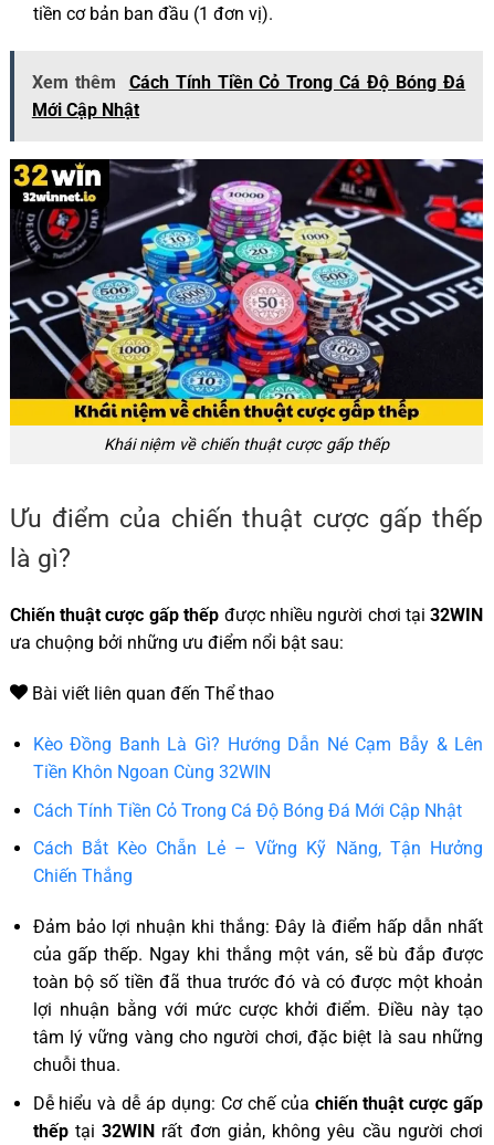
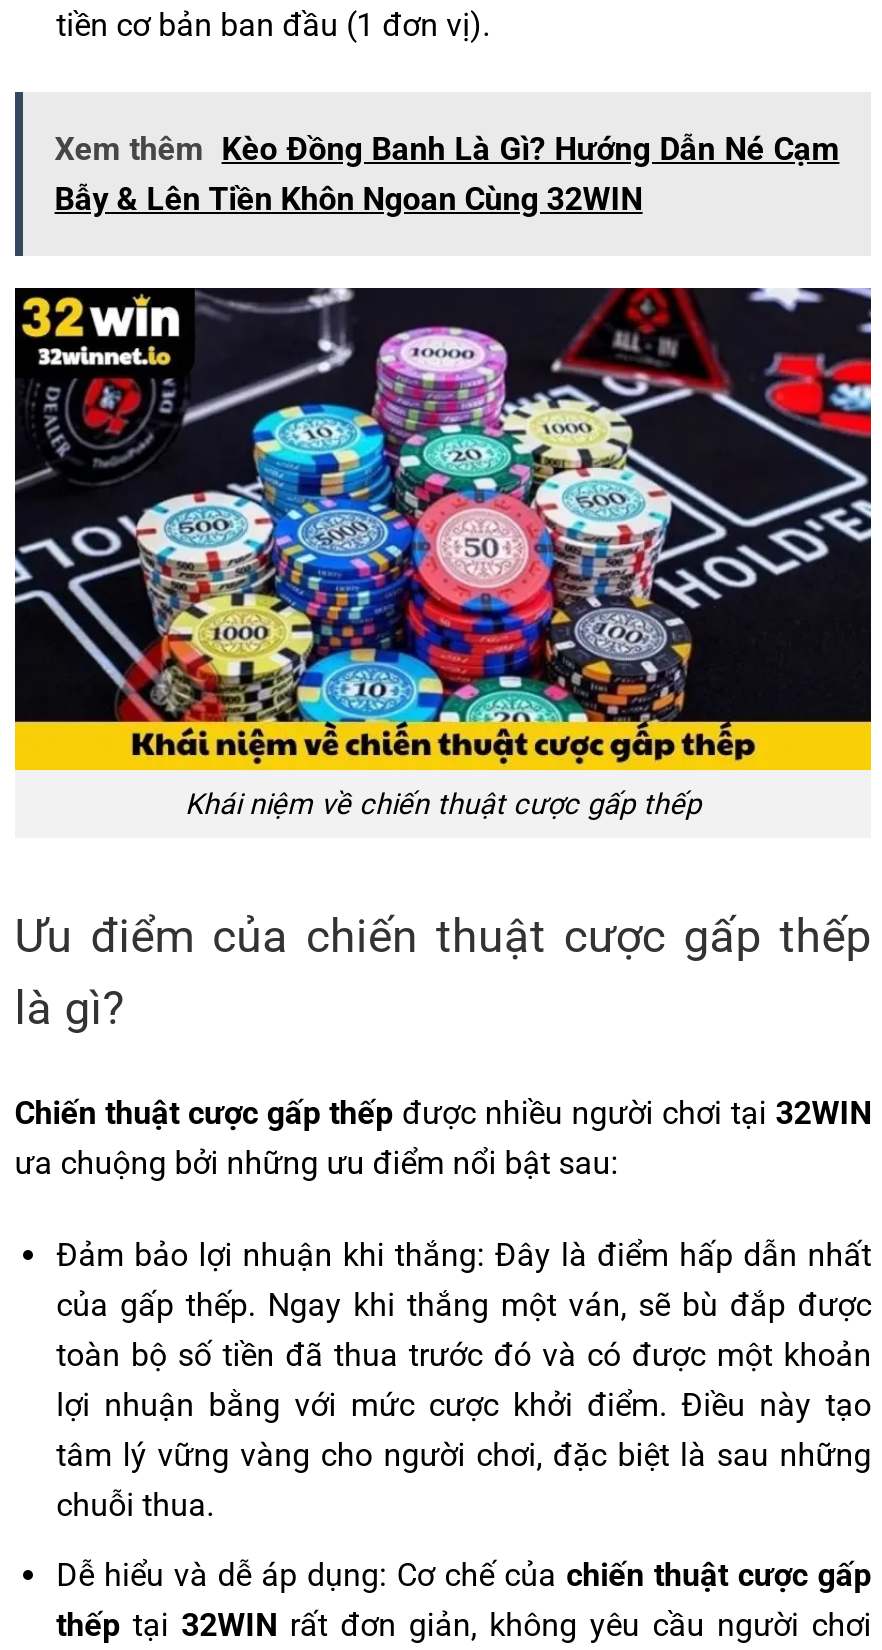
[32,72,465,121] Xem thêm | Cách Tính Tiền Cỏ Trong Cá Độ Bóng Đá | Mới Cập Nhật -> [55,130,839,218] Xem thêm Kèo Đồng Banh Là Gì? Hướng Dẫn Né Cạm | Bẫy & Lên Tiền Khôn Ngoan Cùng 32WIN
[27,683,483,887] Bài viết liên quan đến Thể thao | Kèo Đồng Banh Là Gì? Hướng Dẫn Né Cạm Bẫy & Lên | Tiền Khôn Ngoan Cùng 32WIN | Cách Tính Tiền Cỏ Trong Cá Độ Bóng Đá Mới Cập Nhật | Cách Bắt Kèo Chẵn Lẻ – Vững Kỹ Năng, Tận Hưởng | Chiến Thắng -> none

